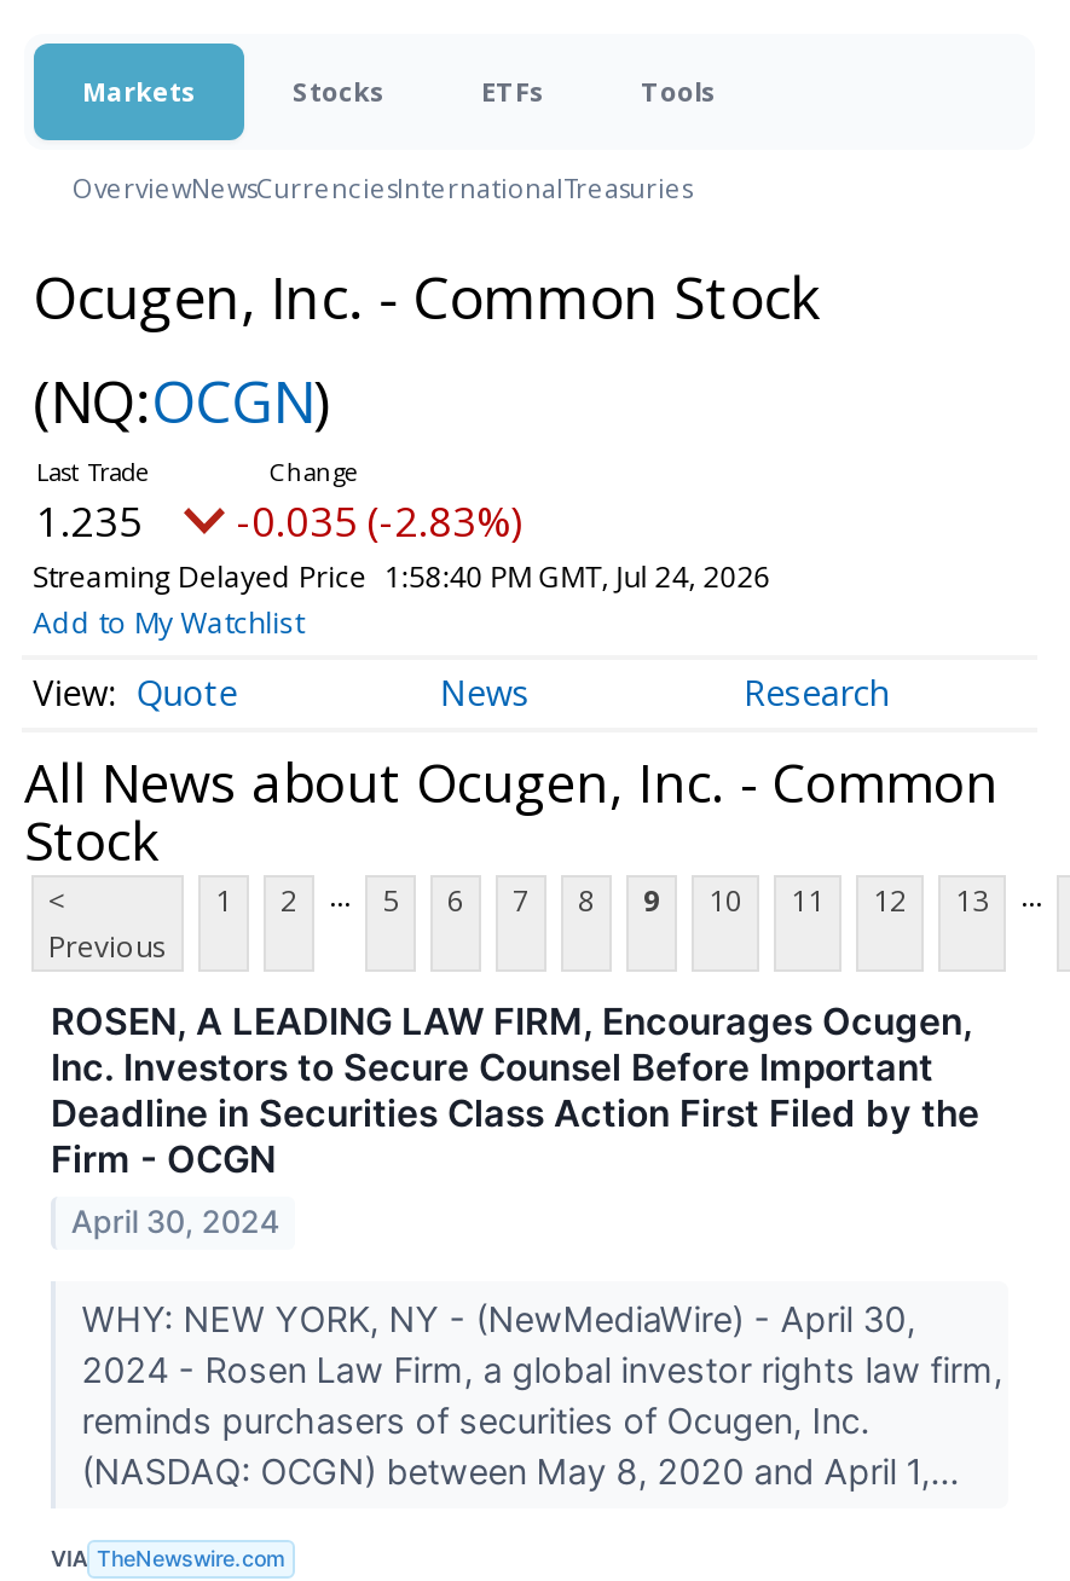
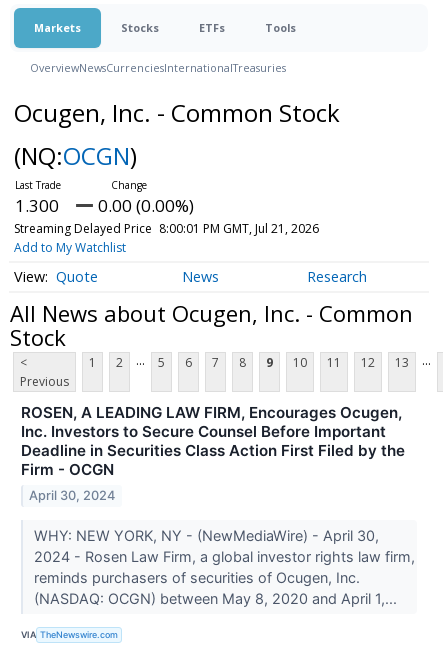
[36,493,143,549] 1.235 -> [15,194,59,217] 1.300
[237,493,522,549] -0.035 (-2.83%) -> [98,194,194,217] 0.00 (0.00%)
[33,556,771,597] Streaming Delayed Price 1:58:40 PM GMT, Jul 24, 2026 -> [14,220,319,237] Streaming Delayed Price 8:00:01 PM GMT, Jul 21, 2026

